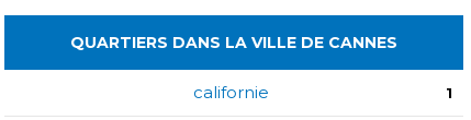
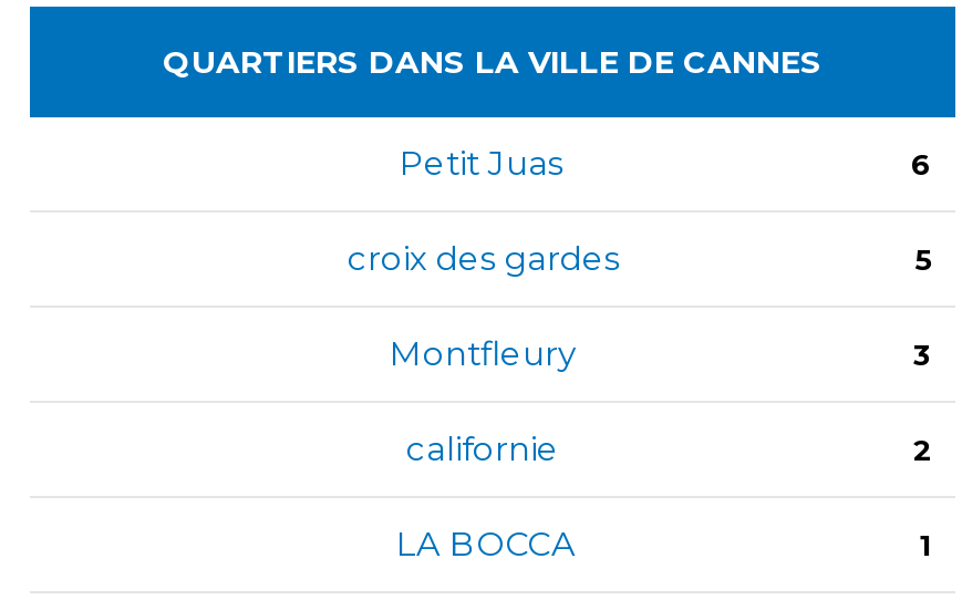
none -> [348,142,933,375] Petit Juas | 6 | croix des gardes | 5 | Montfleury | 3
none -> [396,432,933,565] 2 | LA BOCCA

